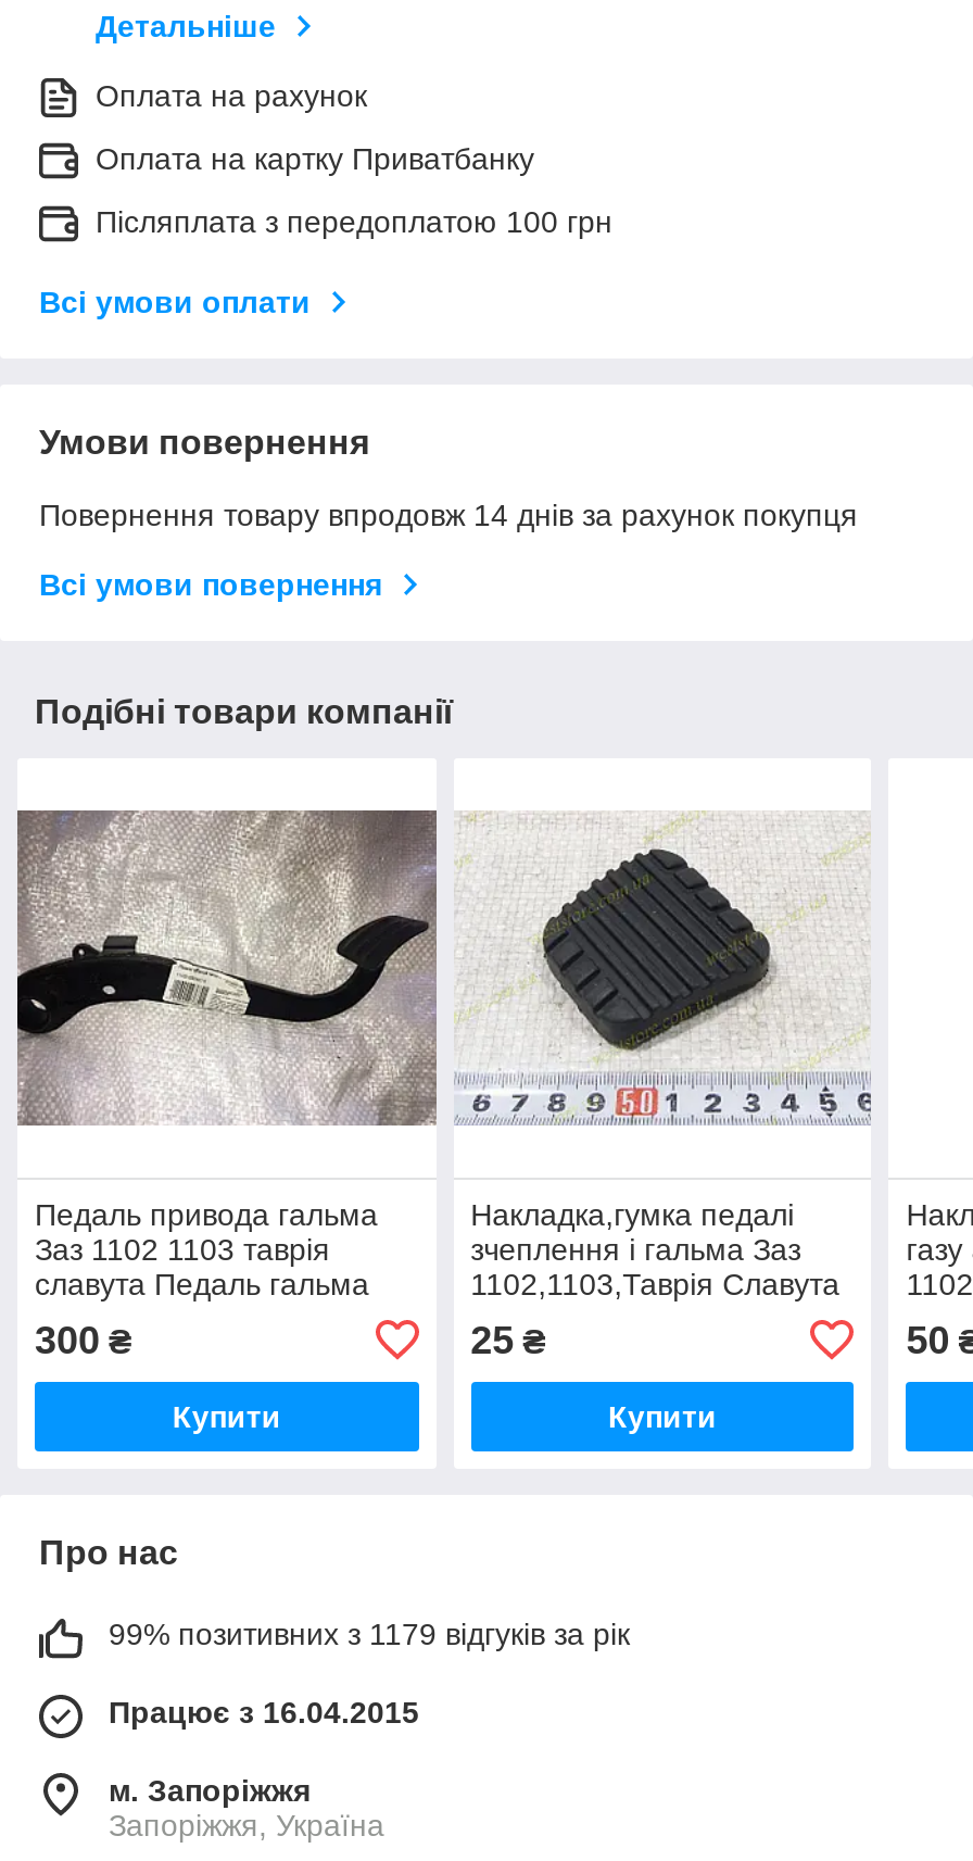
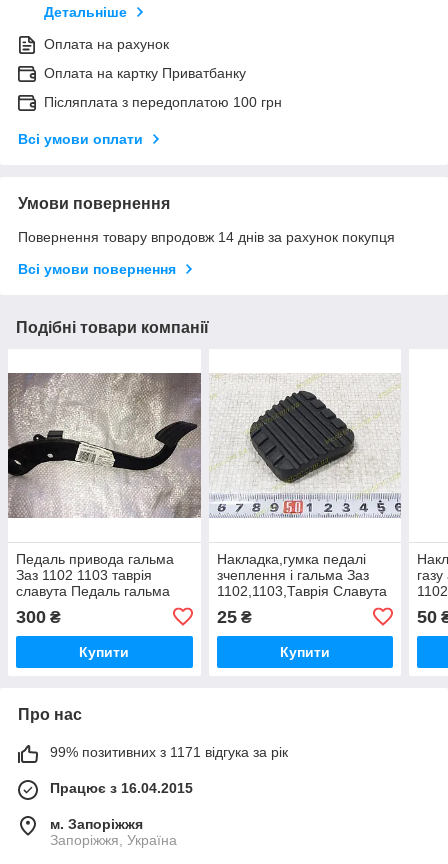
[109,1616,630,1651] 99% позитивних з 1179 відгуків за рік -> [50,744,288,760] 99% позитивних з 1171 відгука за рік

